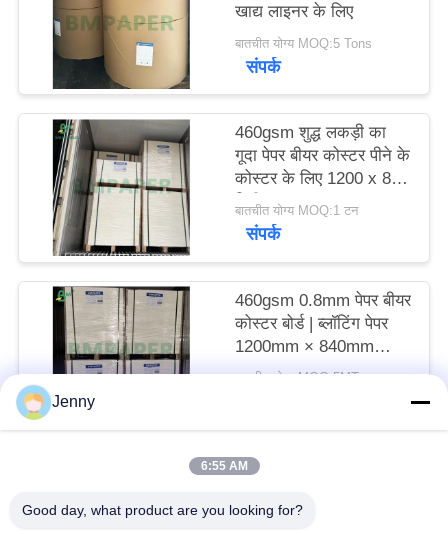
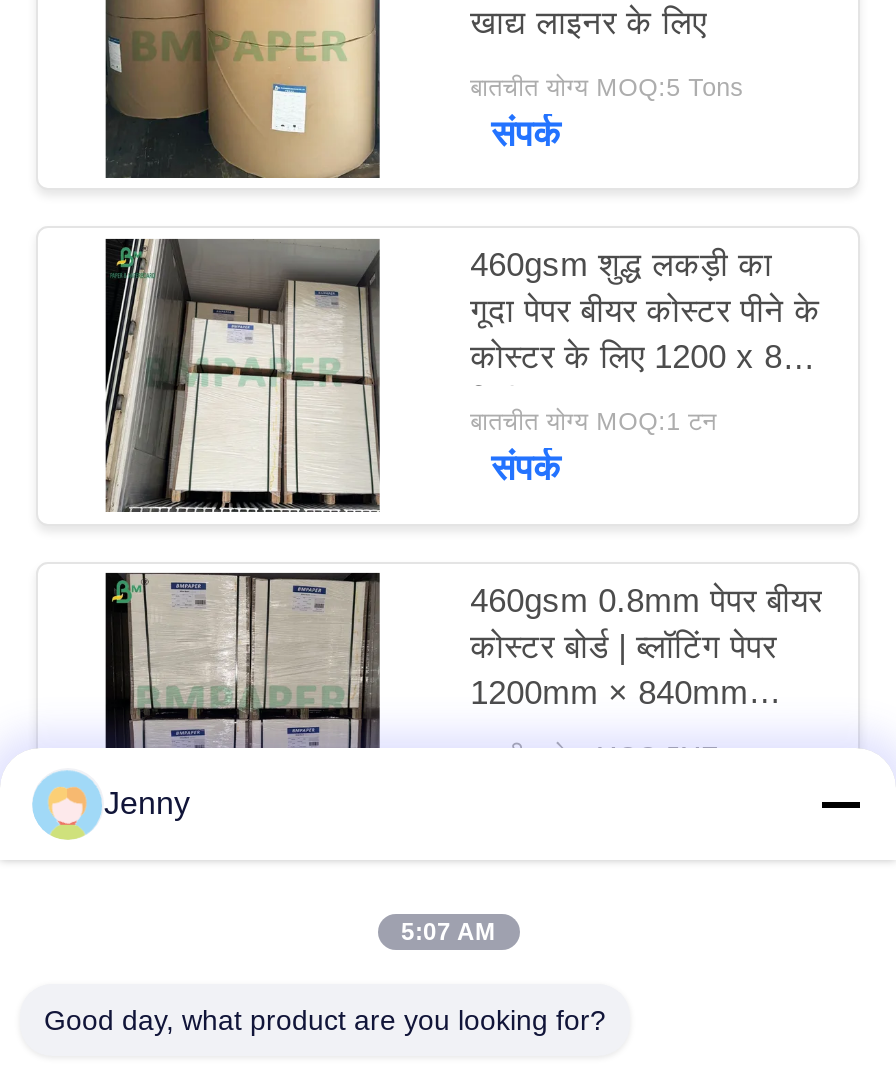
[200,459,247,473] 6:55 AM -> [401,918,495,946] 5:07 AM

